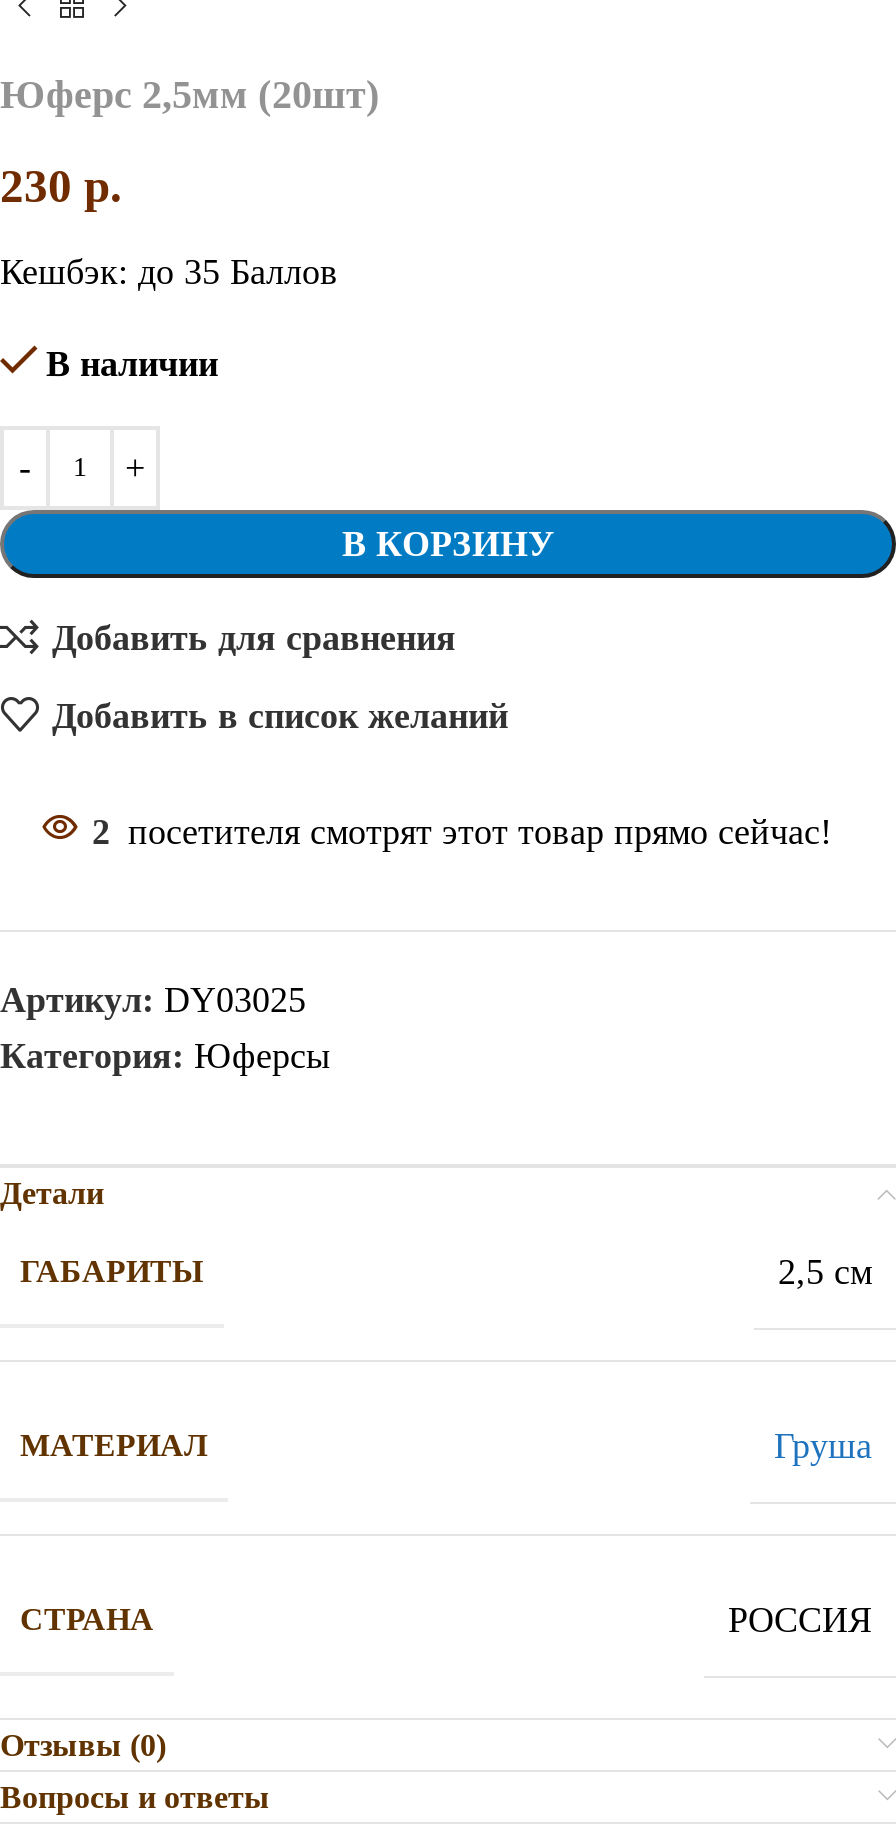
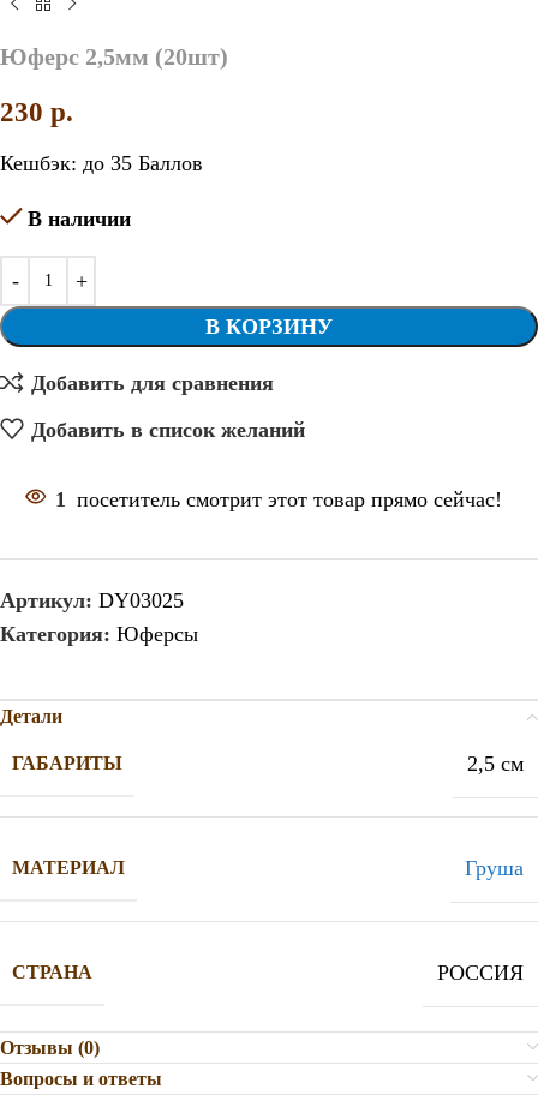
[92,812,832,852] 2 посетителя смотрят этот товар прямо сейчас! -> [55,487,502,511] 1 посетитель смотрит этот товар прямо сейчас!

